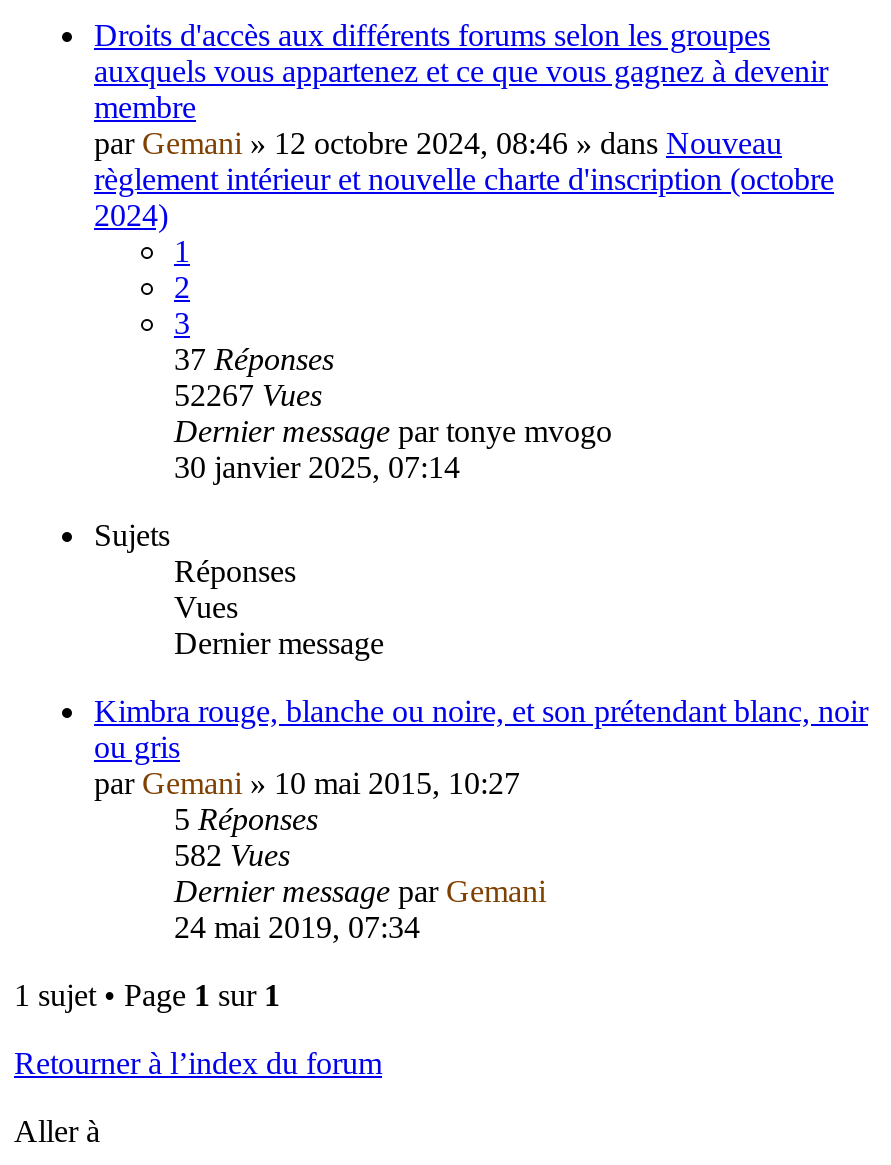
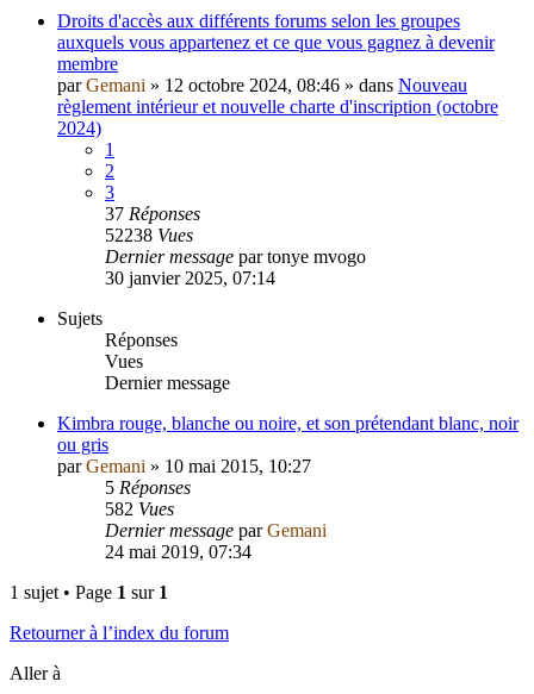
[174,377,322,411] 52267 Vues -> [105,225,193,245] 52238 Vues

